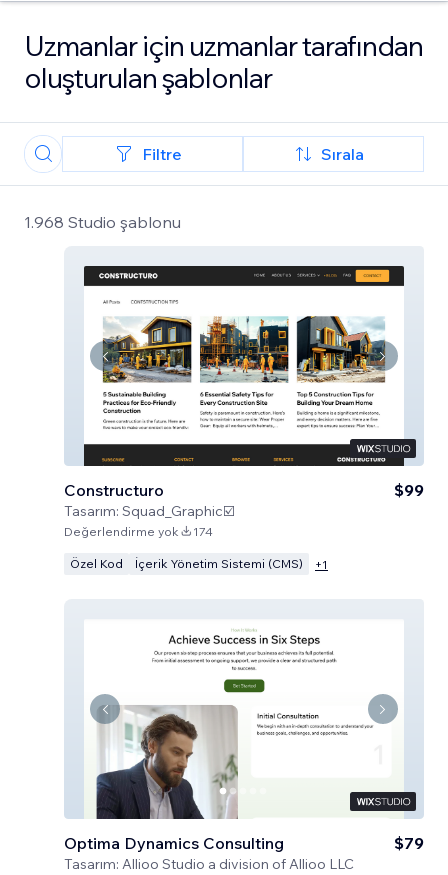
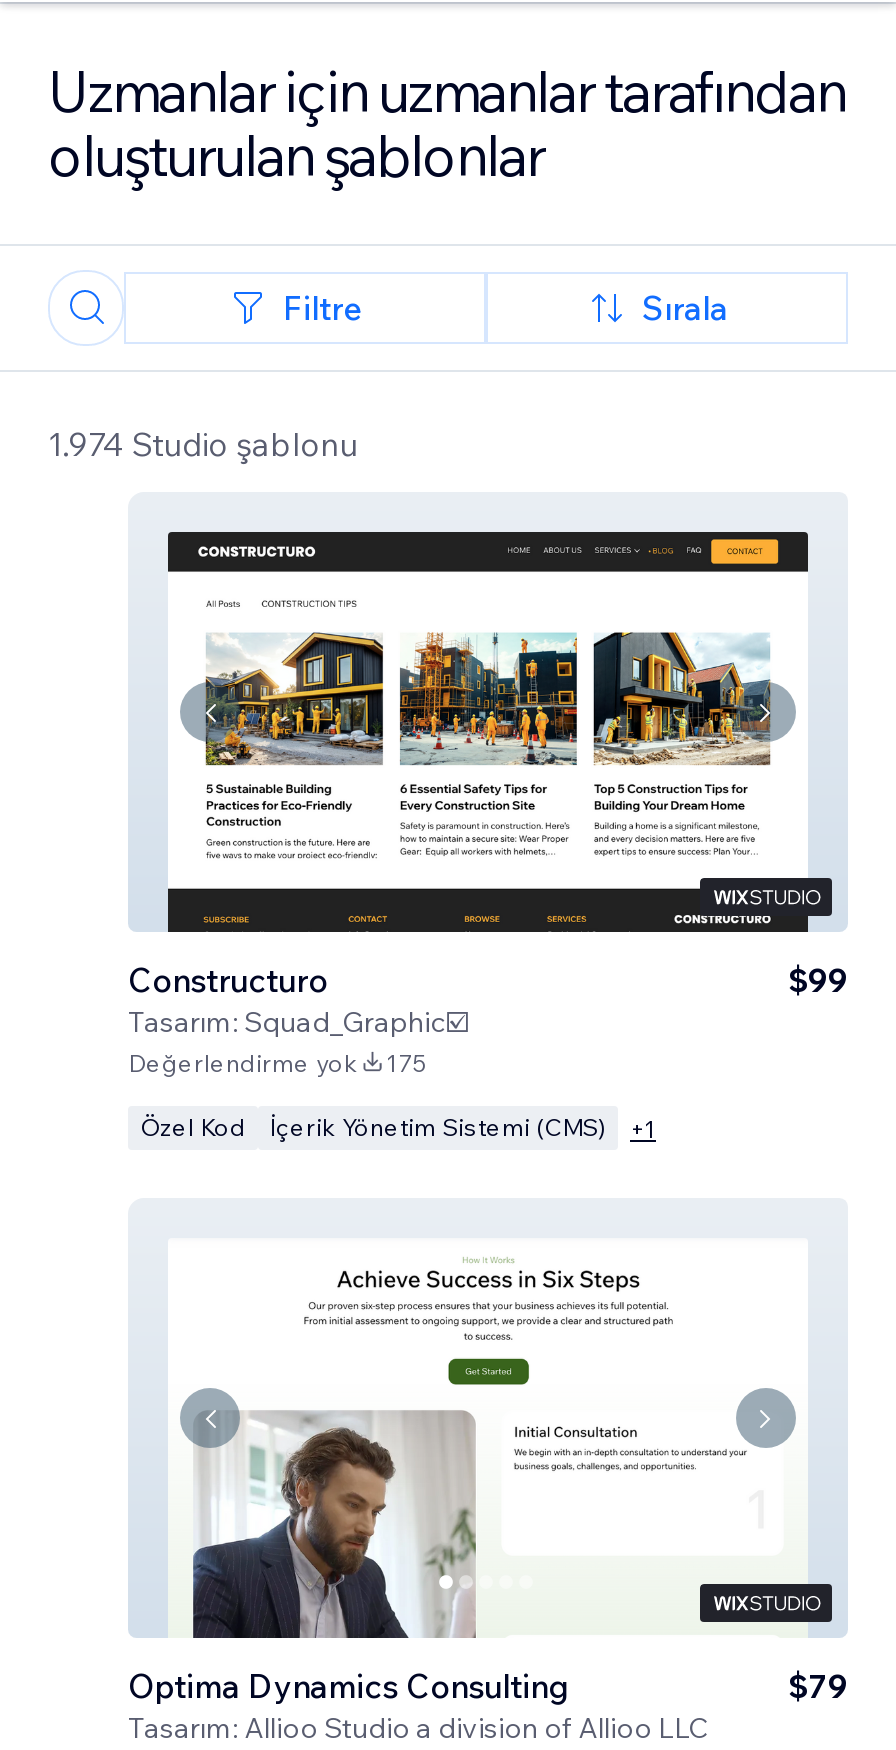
[24,212,181,232] 1.968 Studio şablonu -> [48,424,358,464] 1.974 Studio şablonu
[64,524,213,539] Değerlendirme yok 174 -> [128,1048,426,1078] Değerlendirme yok 175

